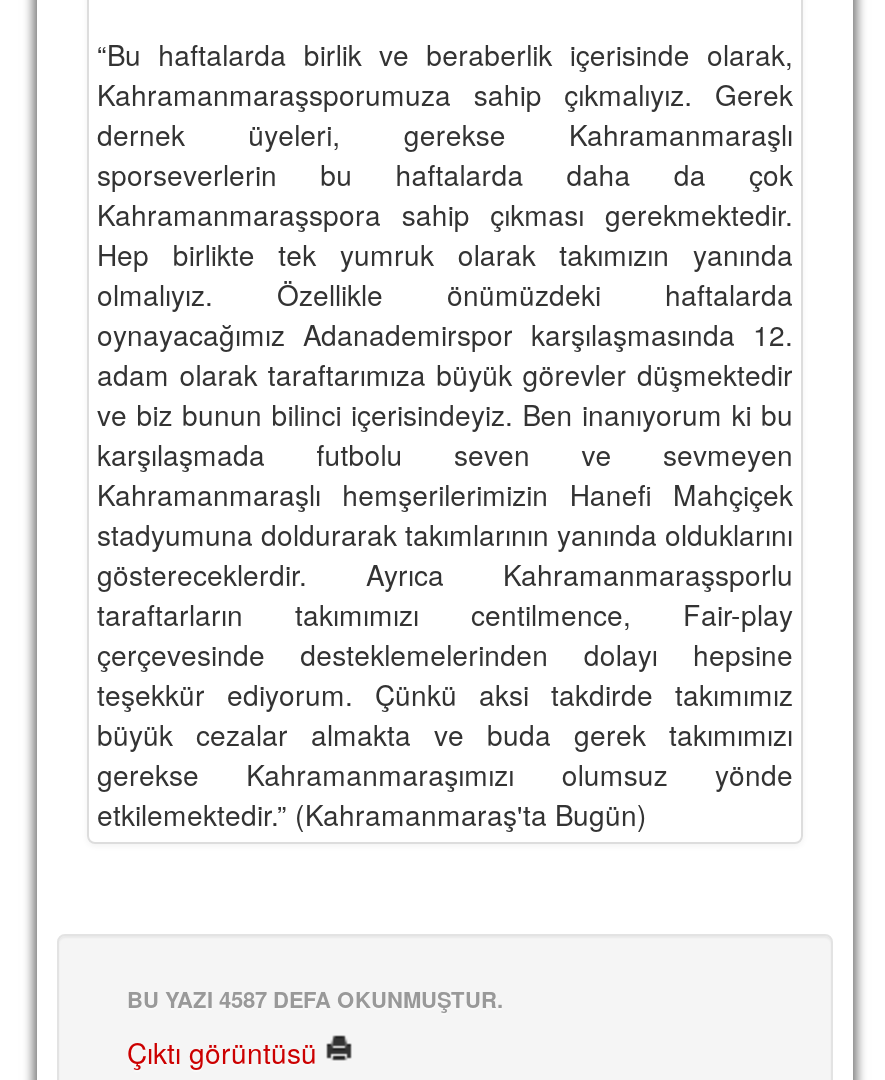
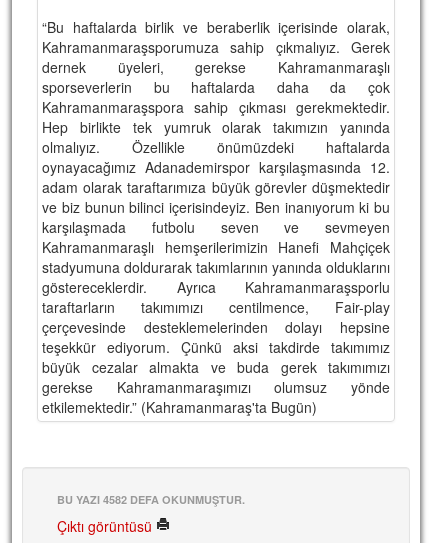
[127,983,503,1013] BU YAZI 4587 DEFA OKUNMUŞTUR. -> [57,491,245,506] BU YAZI 4582 DEFA OKUNMUŞTUR.

